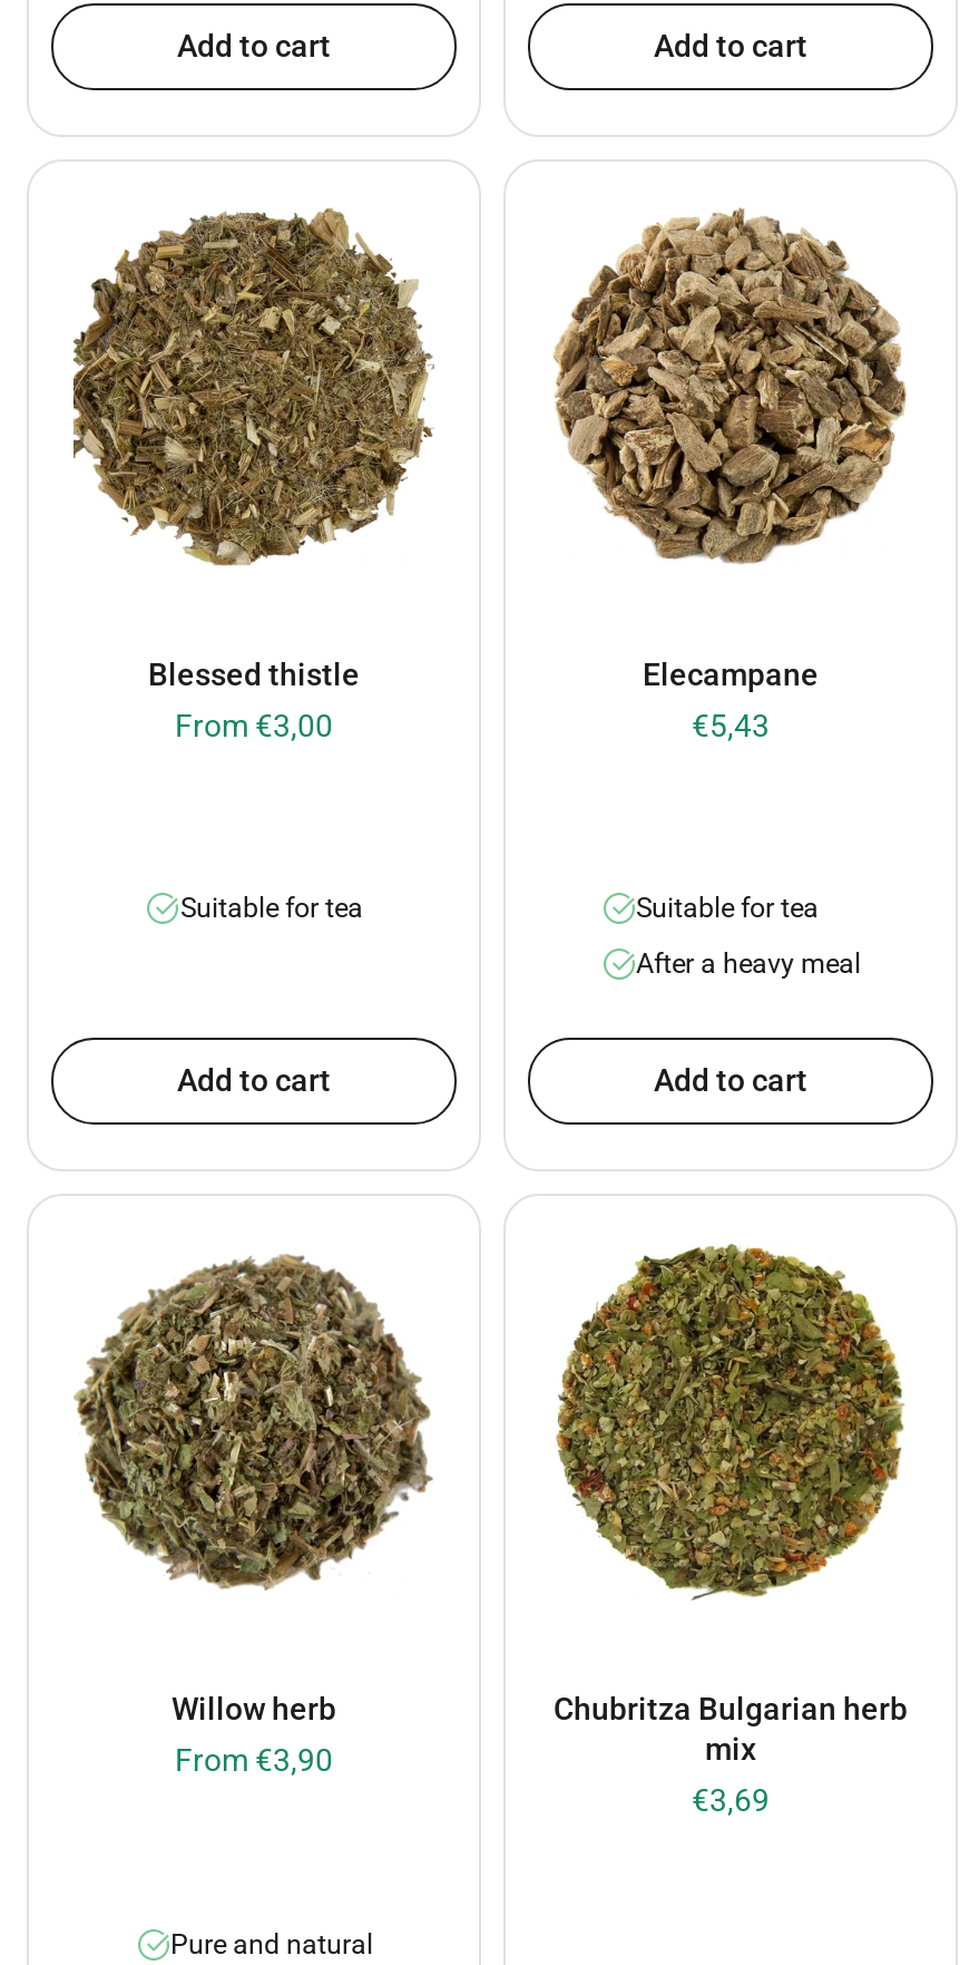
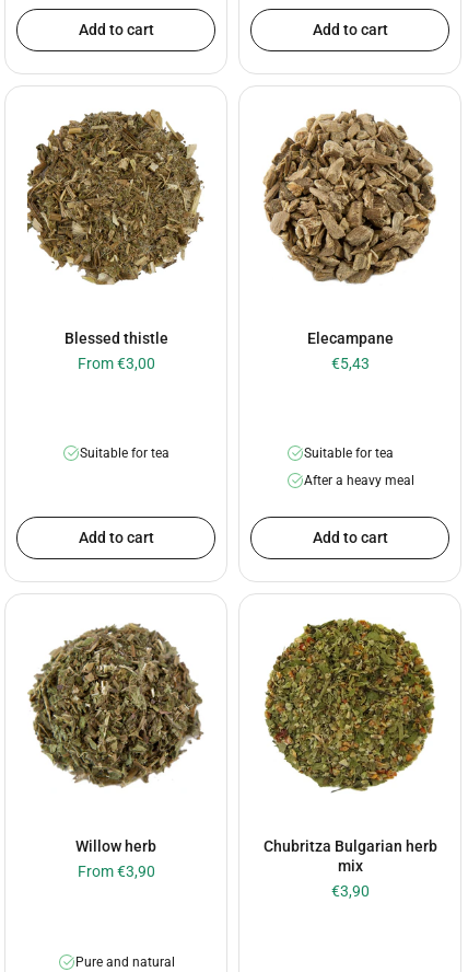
[692,1782,770,1818] €3,69 -> [331,882,369,900] €3,90

